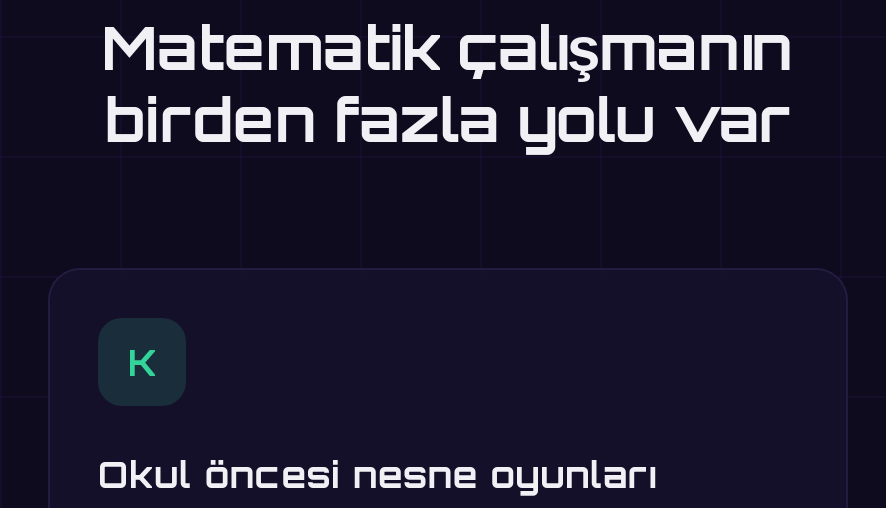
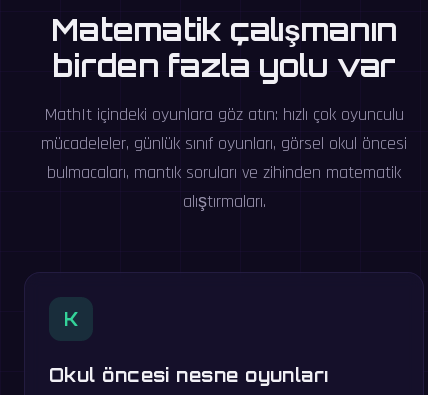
none -> [41,103,407,213] MathIt içindeki oyunlara göz atın: hızlı çok oyunculu | mücadeleler, günlük sınıf oyunları, görsel okul öncesi | bulmacaları, mantık soruları ve zihinden matematik | alıştırmaları.

